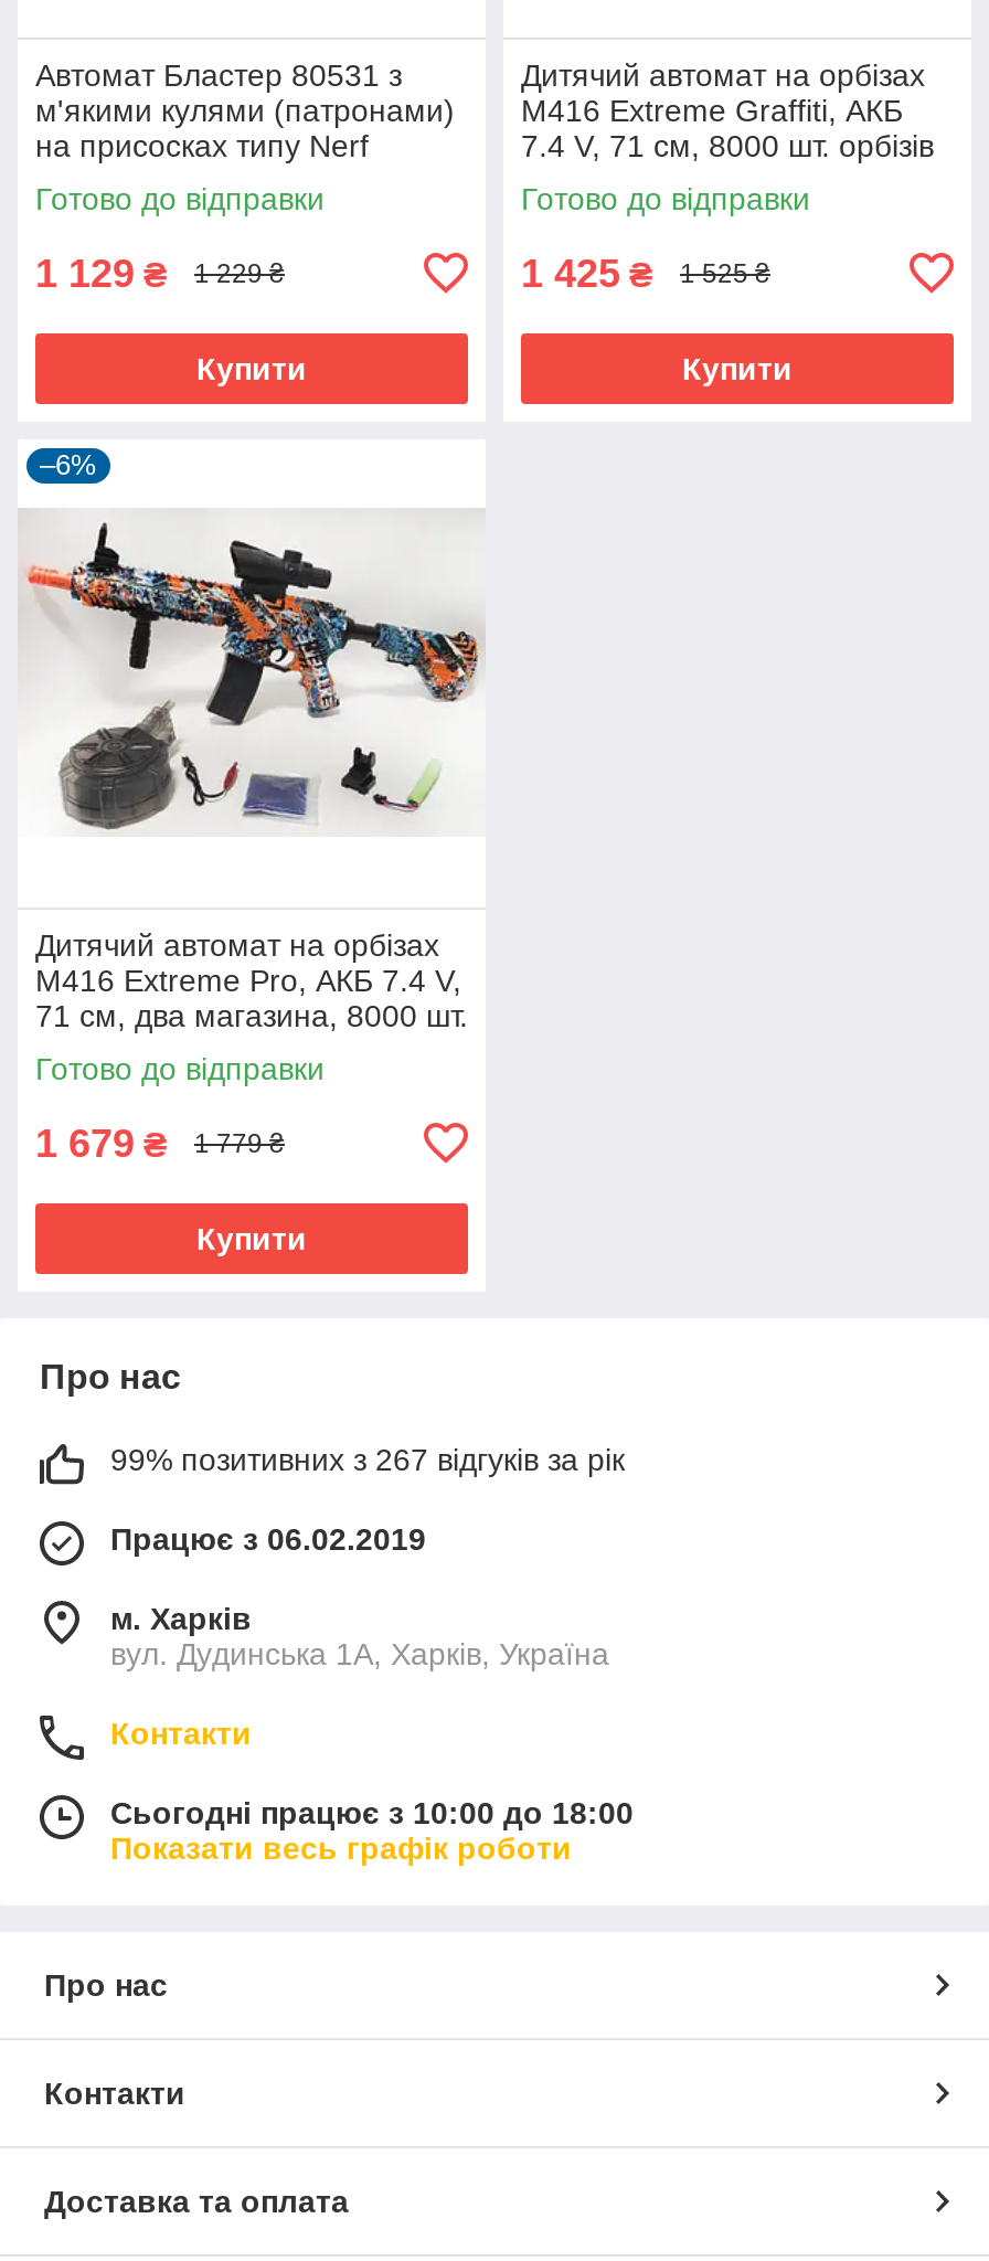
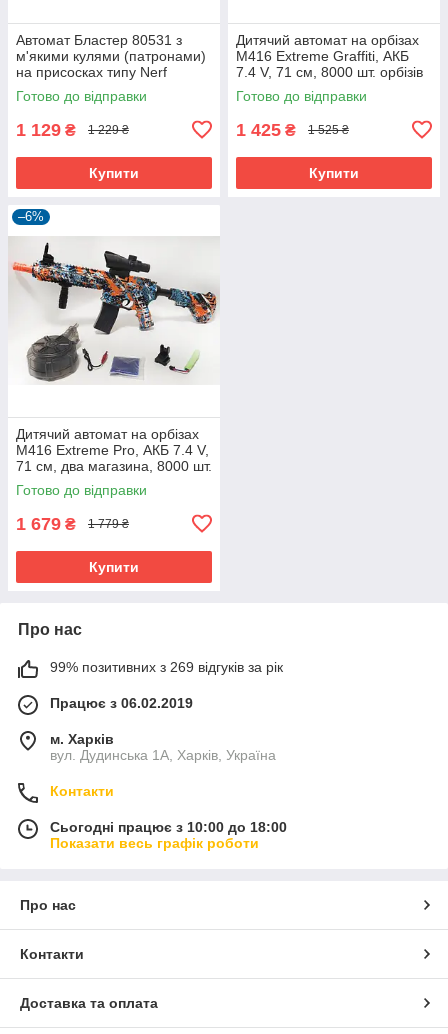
[110,1441,625,1476] 99% позитивних з 267 відгуків за рік -> [50,659,283,675] 99% позитивних з 269 відгуків за рік

